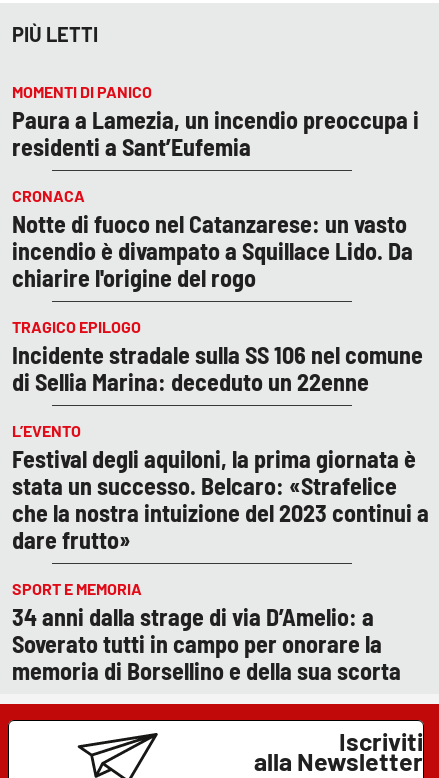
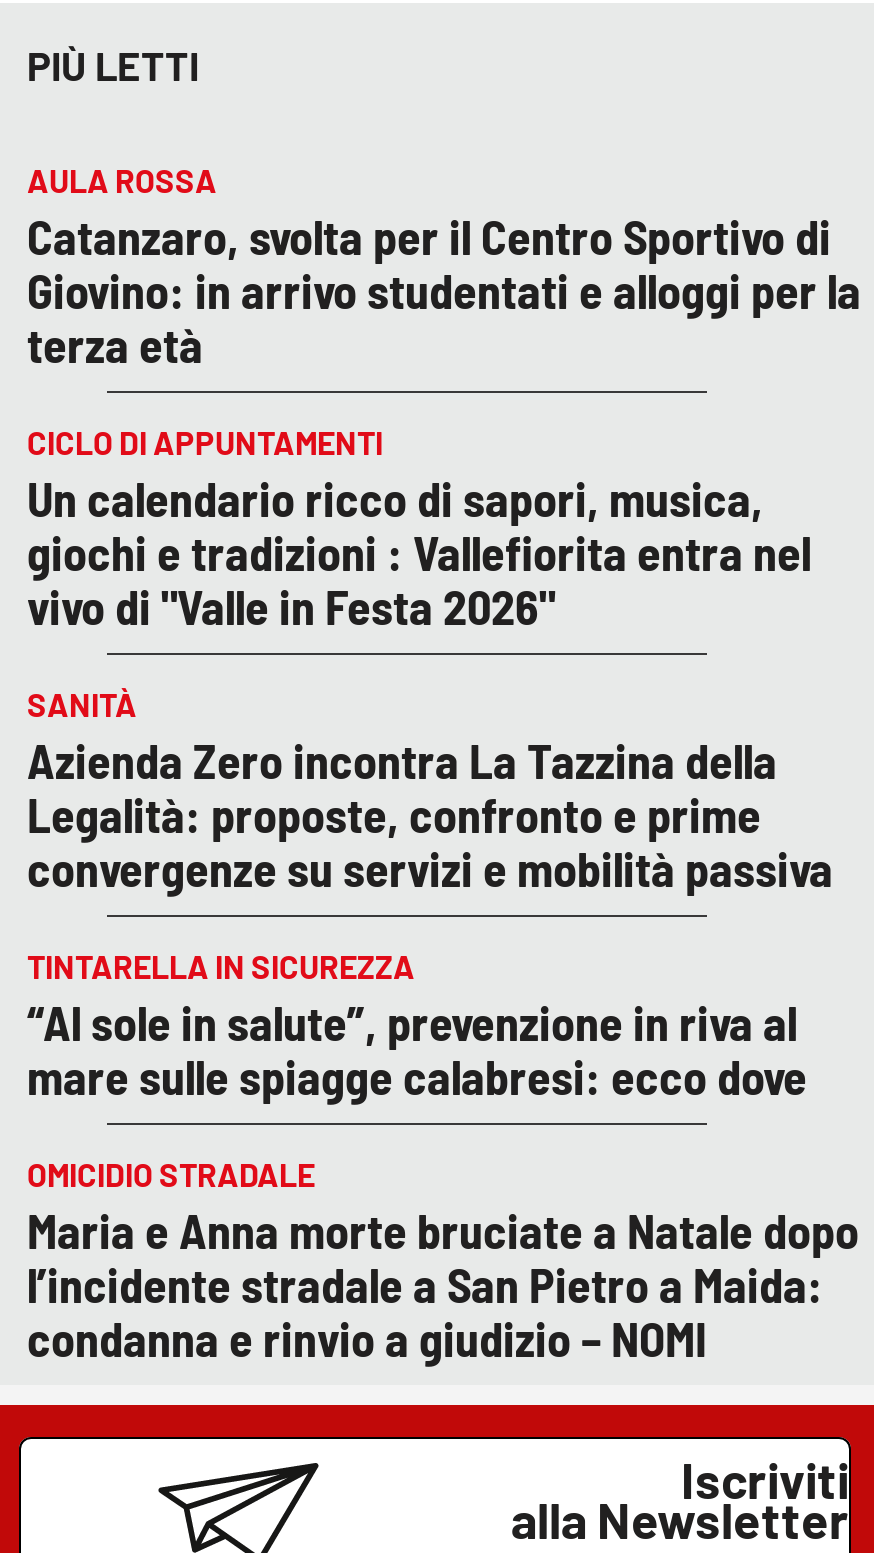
[12,82,419,161] MOMENTI DI PANICO | Paura a Lamezia, un incendio preoccupa i | residenti a Sant’Eufemia -> [27,160,861,372] AULA ROSSA | Catanzaro, svolta per il Centro Sportivo di | Giovino: in arrivo studentati e alloggi per la | terza età
[12,186,413,292] CRONACA | Notte di fuoco nel Catanzarese: un vasto | incendio è divampato a Squillace Lido. Da | chiarire l'origine del rogo -> [27,422,811,634] CICLO DI APPUNTAMENTI | Un calendario ricco di sapori, musica, | giochi e tradizioni : Vallefiorita entra nel | vivo di "Valle in Festa 2026"
[12,317,423,396] TRAGICO EPILOGO | Incidente stradale sulla SS 106 nel comune | di Sellia Marina: deceduto un 22enne -> [27,684,833,896] SANITÀ | Azienda Zero incontra La Tazzina della | Legalità: proposte, confronto e prime | convergenze su servizi e mobilità passiva
[12,421,429,554] L’EVENTO | Festival degli aquiloni, la prima giornata è | stata un successo. Belcaro: «Strafelice | che la nostra intuizione del 2023 continui a | dare frutto» -> [27,946,807,1104] TINTARELLA IN SICUREZZA | “Al sole in salute”, prevenzione in riva al | mare sulle spiagge calabresi: ecco dove
[12,579,401,685] SPORT E MEMORIA | 34 anni dalla strage di via D’Amelio: a | Soverato tutti in campo per onorare la | memoria di Borsellino e della sua scorta -> [27,1154,859,1366] OMICIDIO STRADALE | Maria e Anna morte bruciate a Natale dopo | l’incidente stradale a San Pietro a Maida: | condanna e rinvio a giudizio – NOMI

